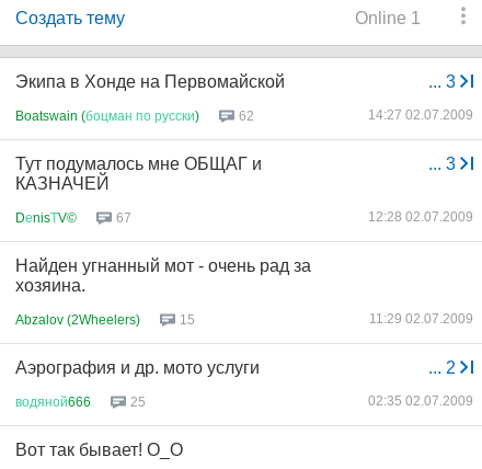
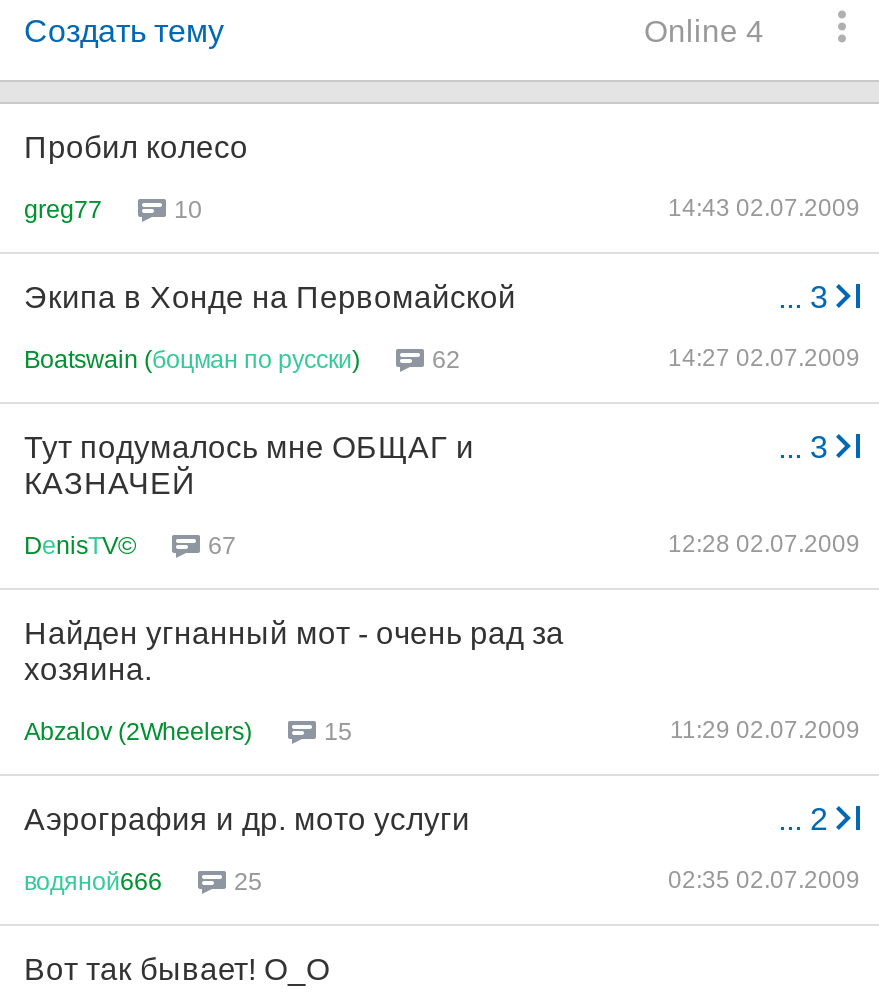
[355,9,421,27] Online 1 -> [644,14,764,48] Online 4
none -> [24,130,860,224] Пробил колесо | greg77 | 10 | 14:43 02.07.2009

